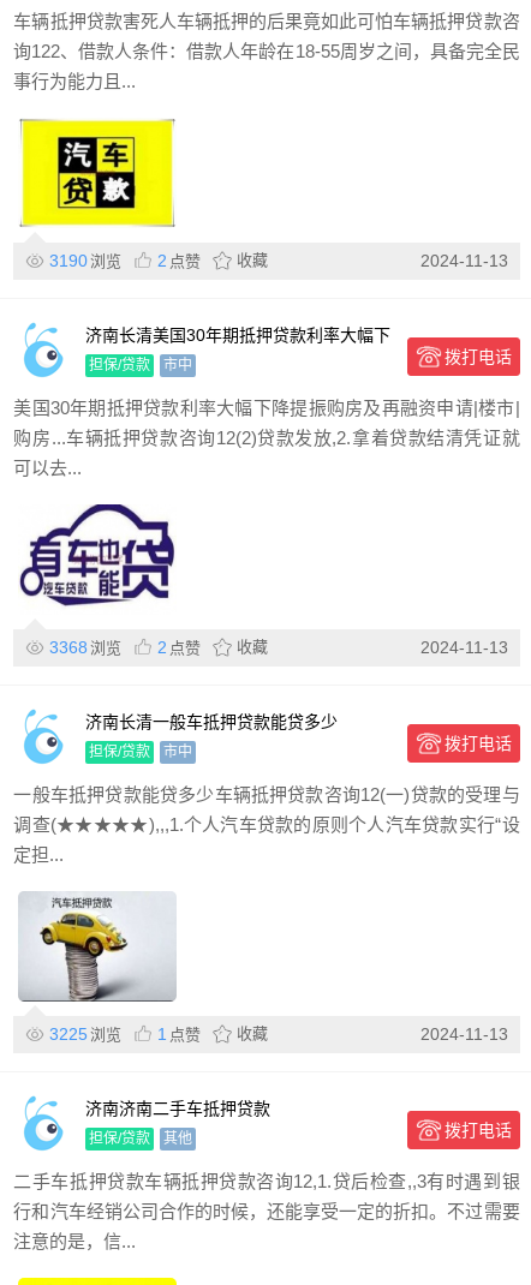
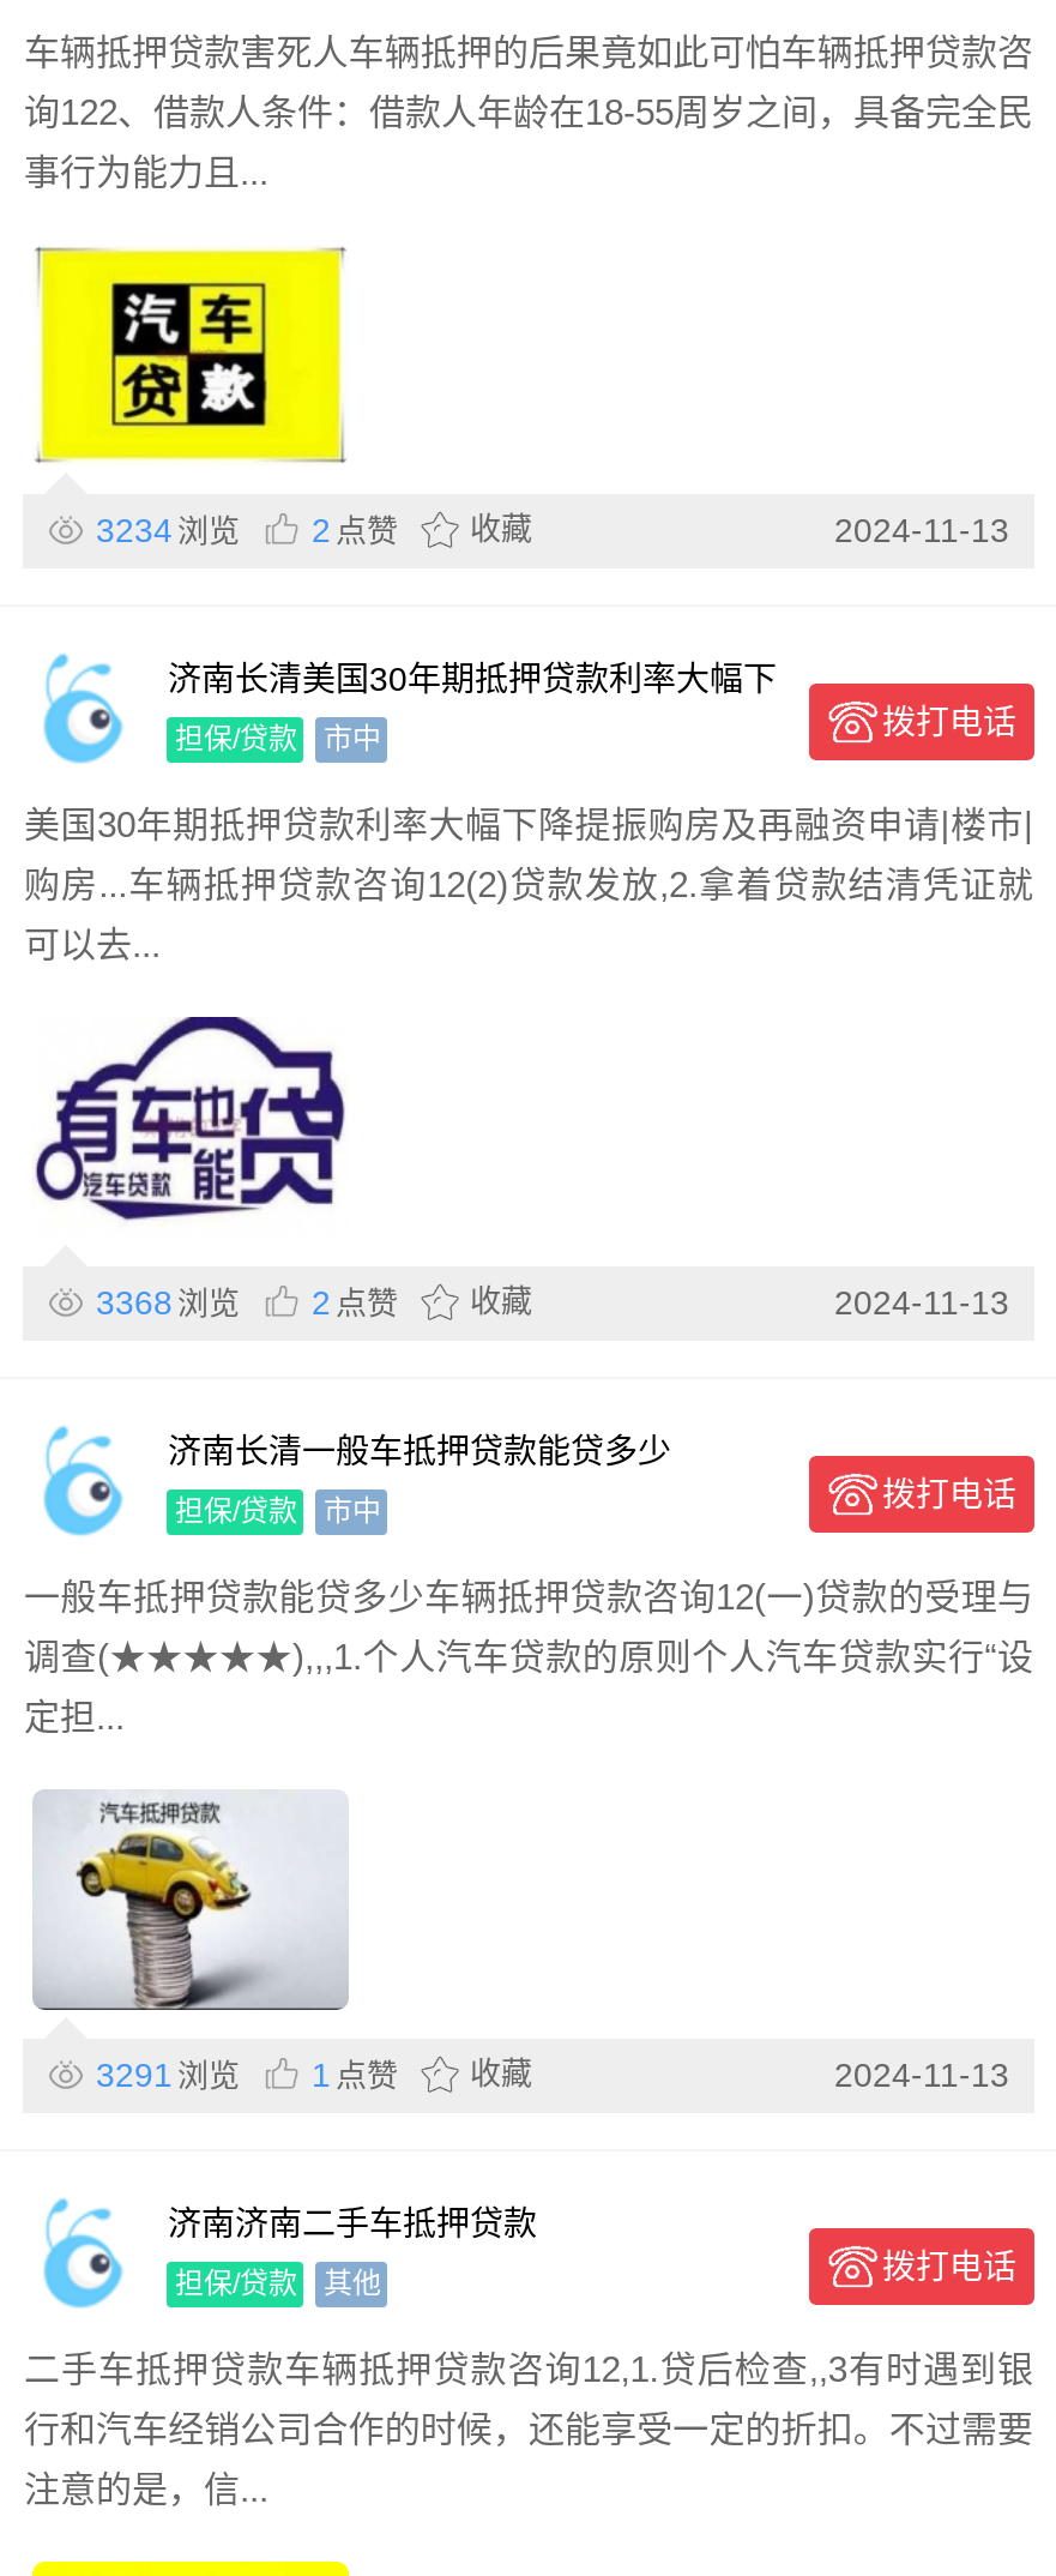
[50,251,268,270] 3190 浏览 2 点赞 收藏 -> [96,510,532,549] 3234 浏览 2 点赞 收藏
[50,1024,268,1043] 3225 浏览 1 点赞 收藏 -> [96,2055,532,2093] 3291 浏览 1 点赞 收藏

